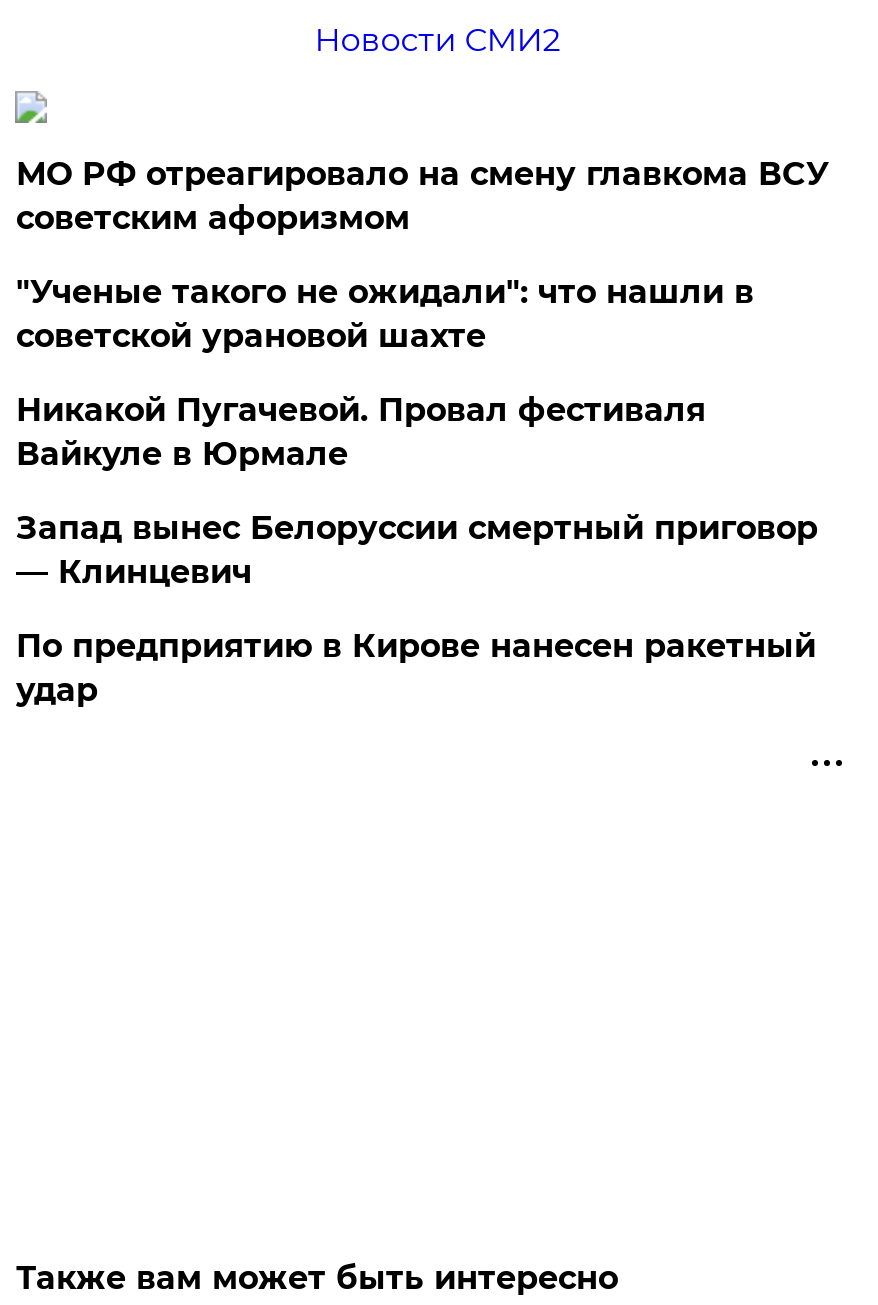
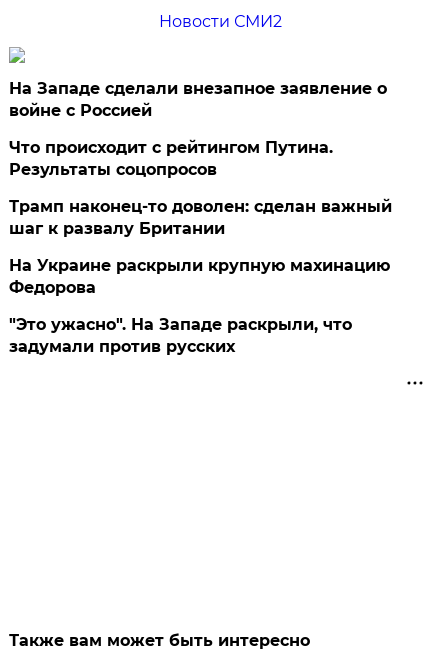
[16,155,830,237] МО РФ отреагировало на смену главкома ВСУ | советским афоризмом -> [9,79,387,120] На Западе сделали внезапное заявление о | войне с Россией
[16,273,754,355] "Ученые такого не ожидали": что нашли в | советской урановой шахте -> [9,138,333,179] Что происходит с рейтингом Путина. | Результаты соцопросов
[16,391,706,473] Никакой Пугачевой. Провал фестиваля | Вайкуле в Юрмале -> [9,197,392,238] Трамп наконец-то доволен: сделан важный | шаг к развалу Британии
[16,509,818,591] Запад вынес Белоруссии смертный приговор | — Клинцевич -> [9,256,390,297] На Украине раскрыли крупную махинацию | Федорова
[16,627,816,709] По предприятию в Кирове нанесен ракетный | удар -> [9,315,352,356] "Это ужасно". На Западе раскрыли, что | задумали против русских

